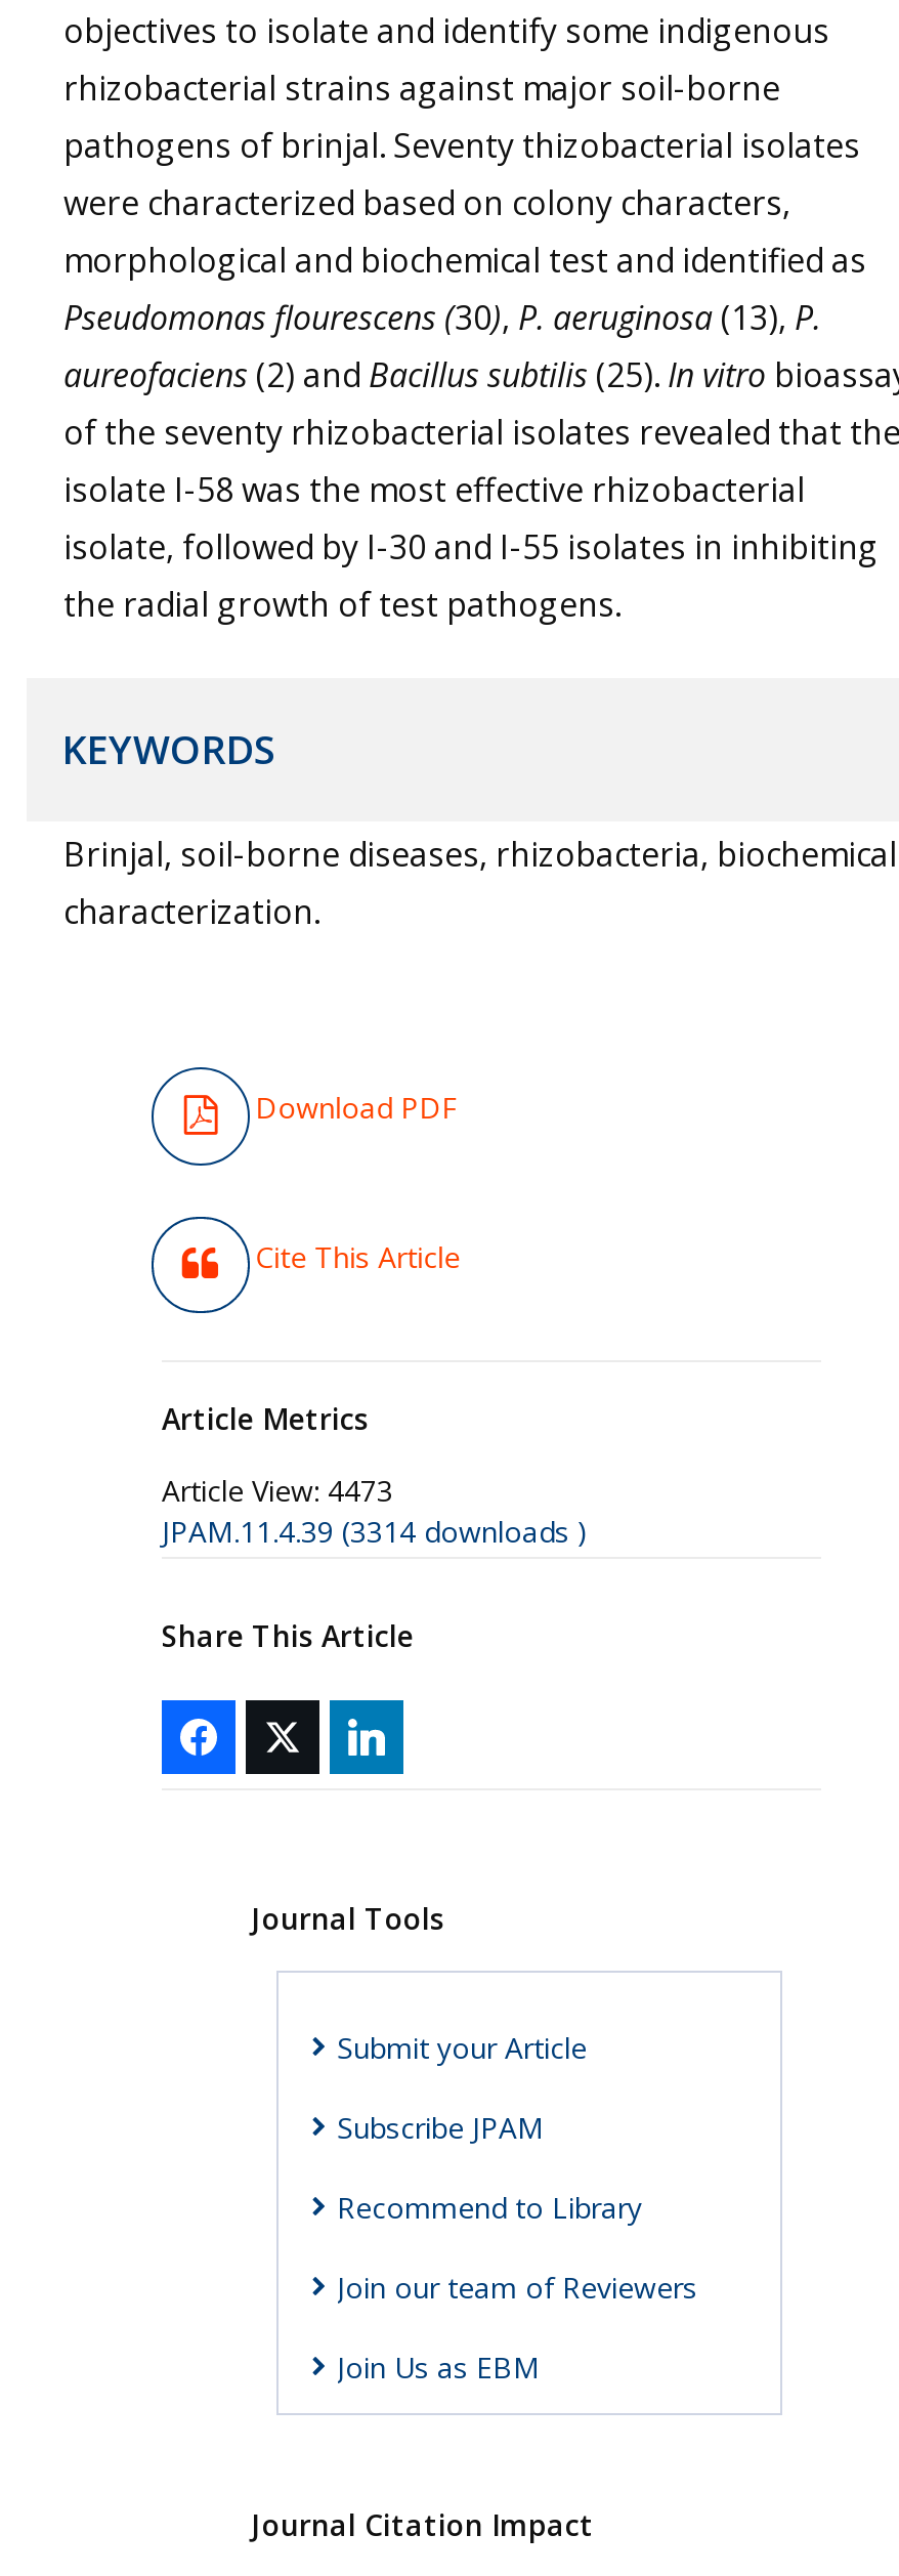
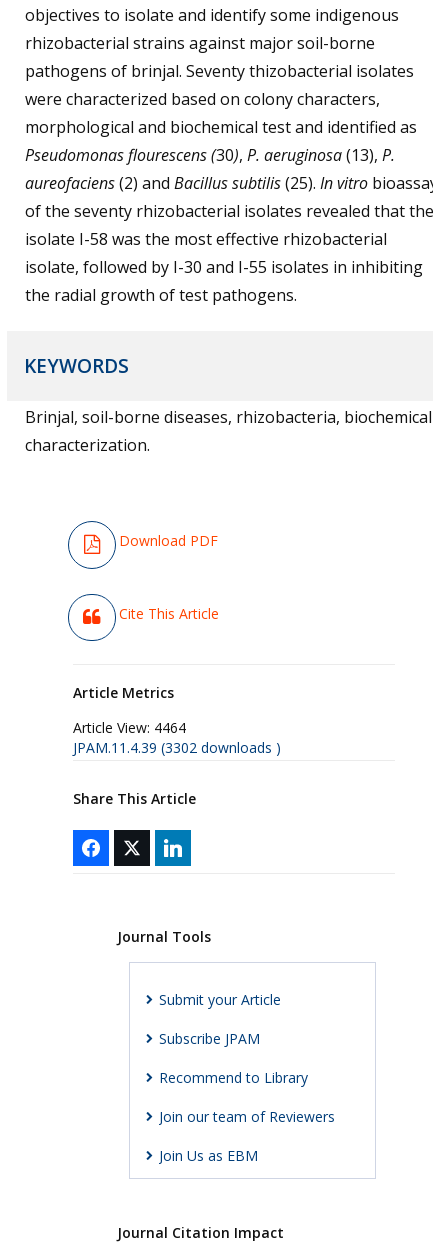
[162,1470,393,1509] Article View: 4473 -> [73,718,186,737] Article View: 4464
[162,1511,588,1550] JPAM.11.4.39 (3314 downloads ) -> [73,738,281,757] JPAM.11.4.39 (3302 downloads )

